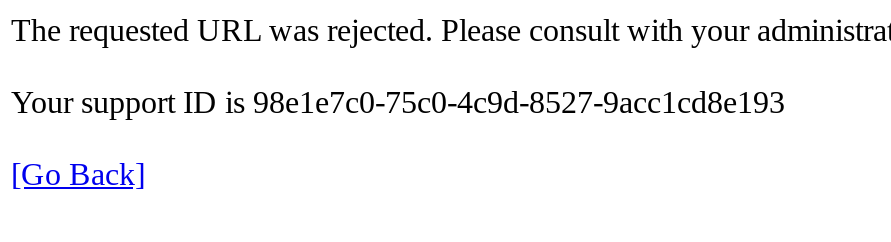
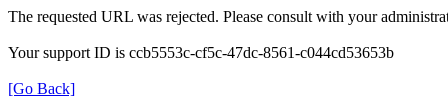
[11,85,785,119] Your support ID is 98e1e7c0-75c0-4c9d-8527-9acc1cd8e193 -> [8,44,394,61] Your support ID is ccb5553c-cf5c-47dc-8561-c044cd53653b

